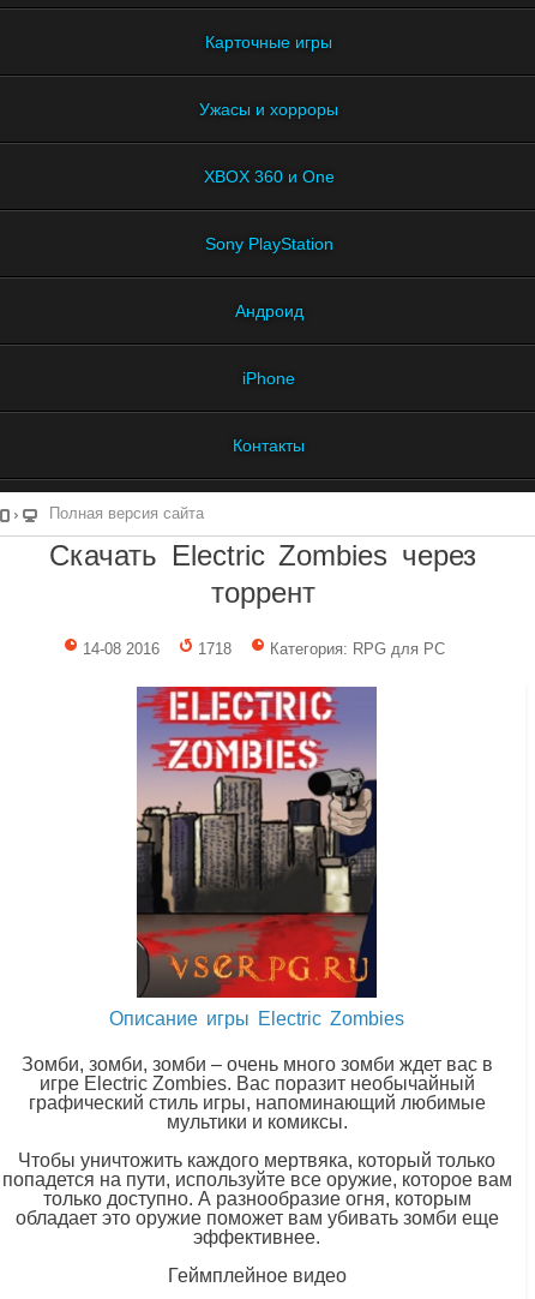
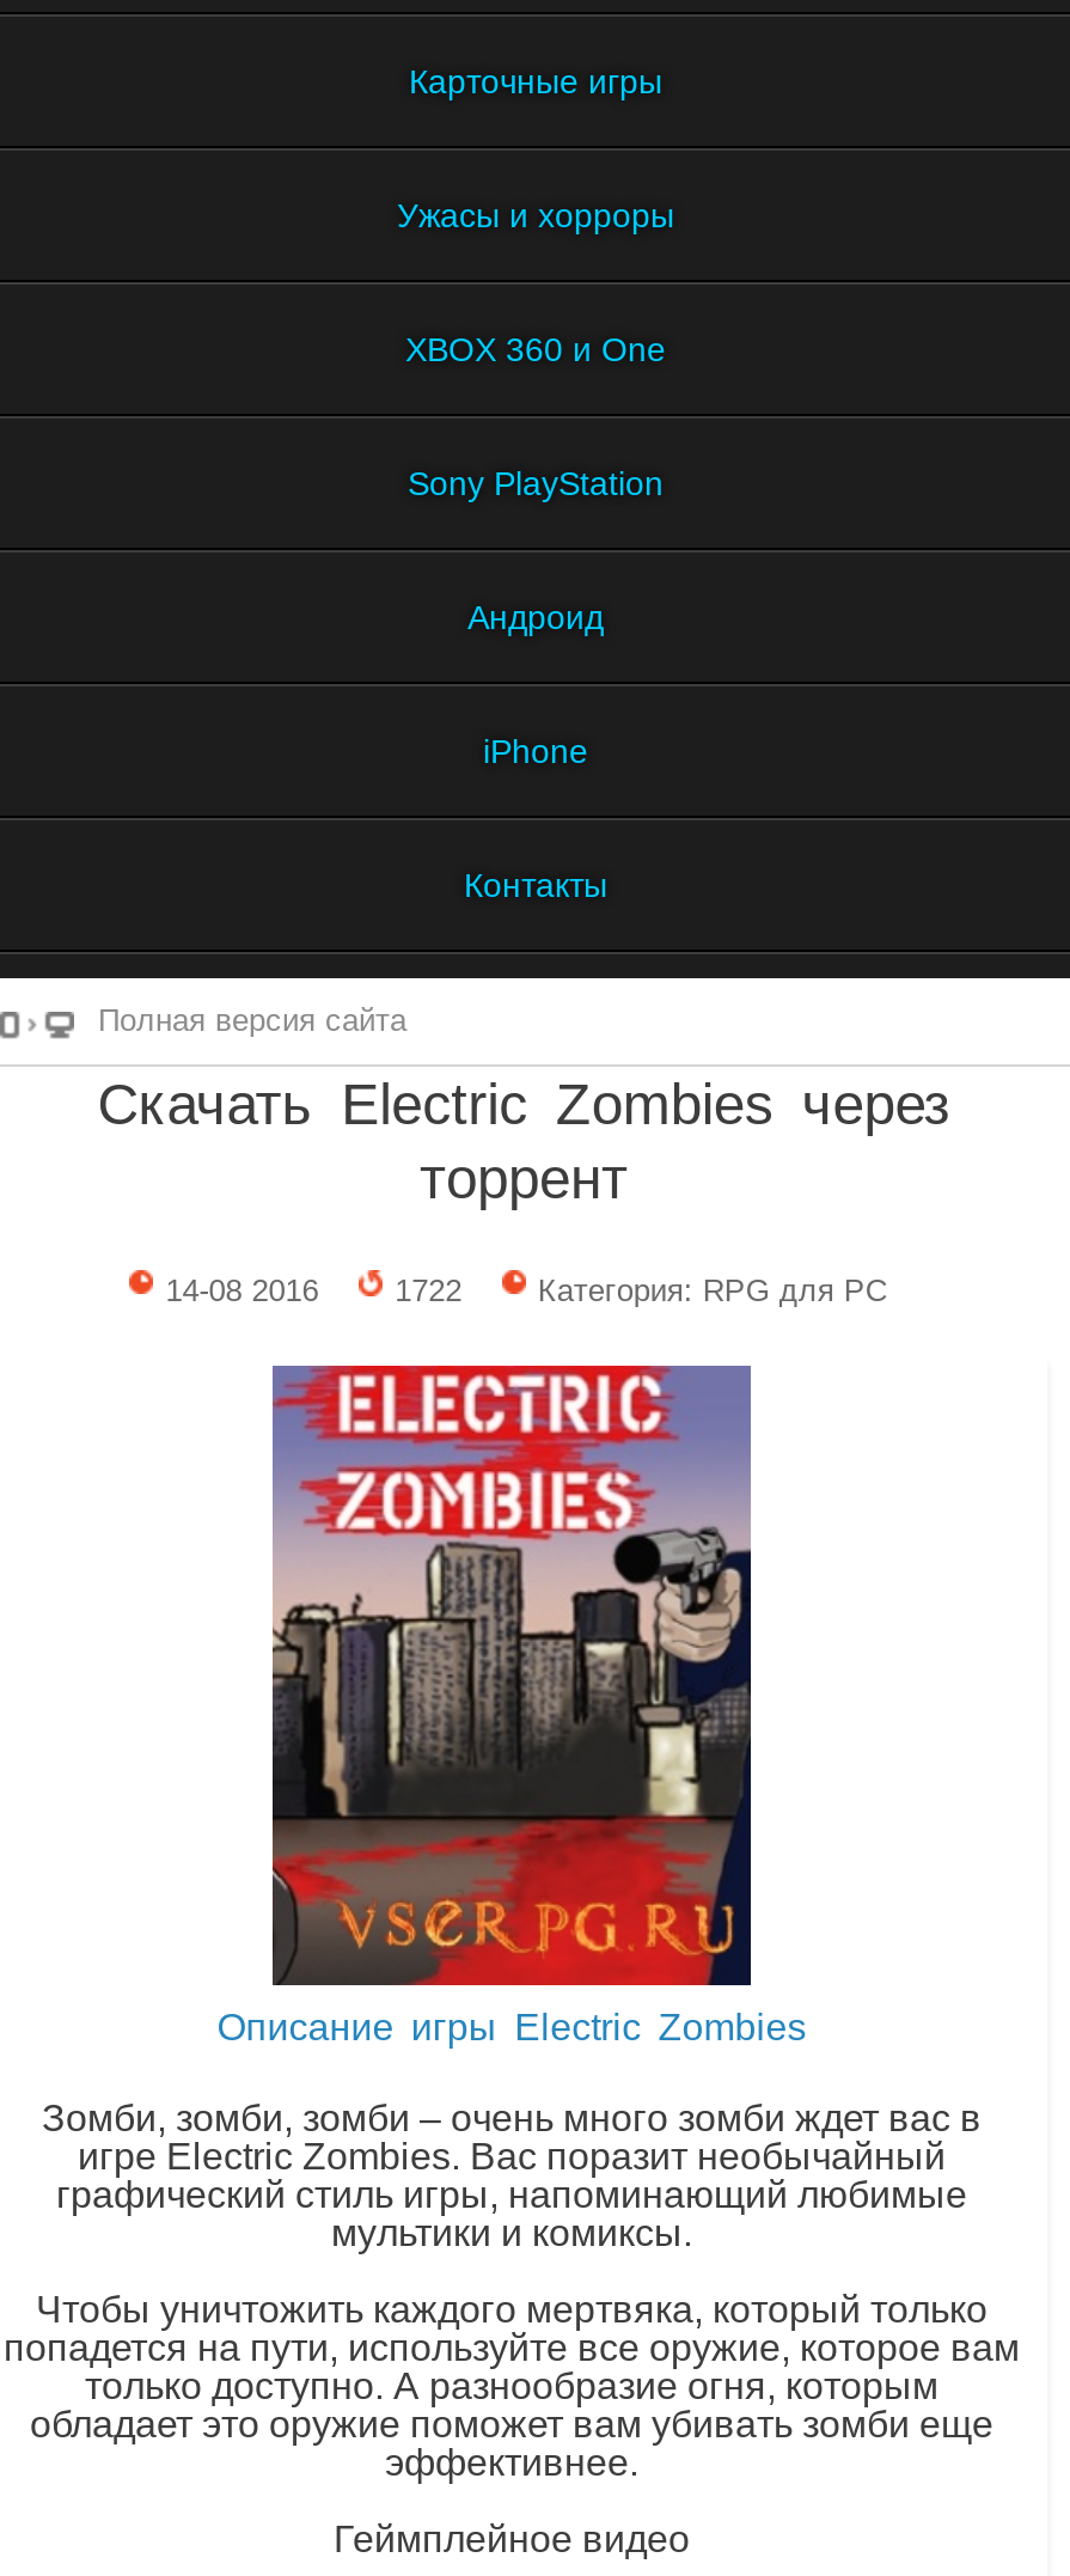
[198,640,232,658] 1718 -> [395,1273,462,1309] 1722

